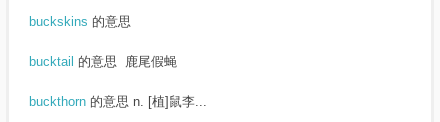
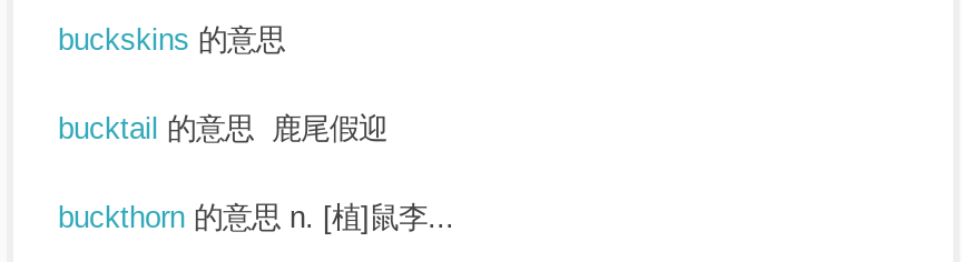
[29,54,177,69] bucktail的意思 鹿尾假蝇 -> [58,112,387,145] bucktail的意思 鹿尾假迎

